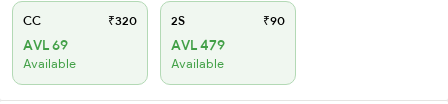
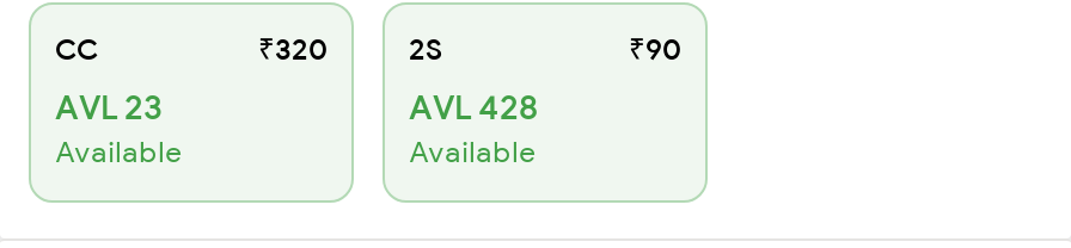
[23,36,68,54] AVL 69 -> [55,86,163,129] AVL 23
[171,36,225,54] AVL 479 -> [409,86,538,129] AVL 428

